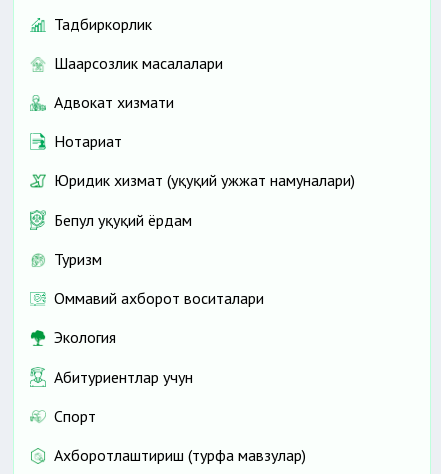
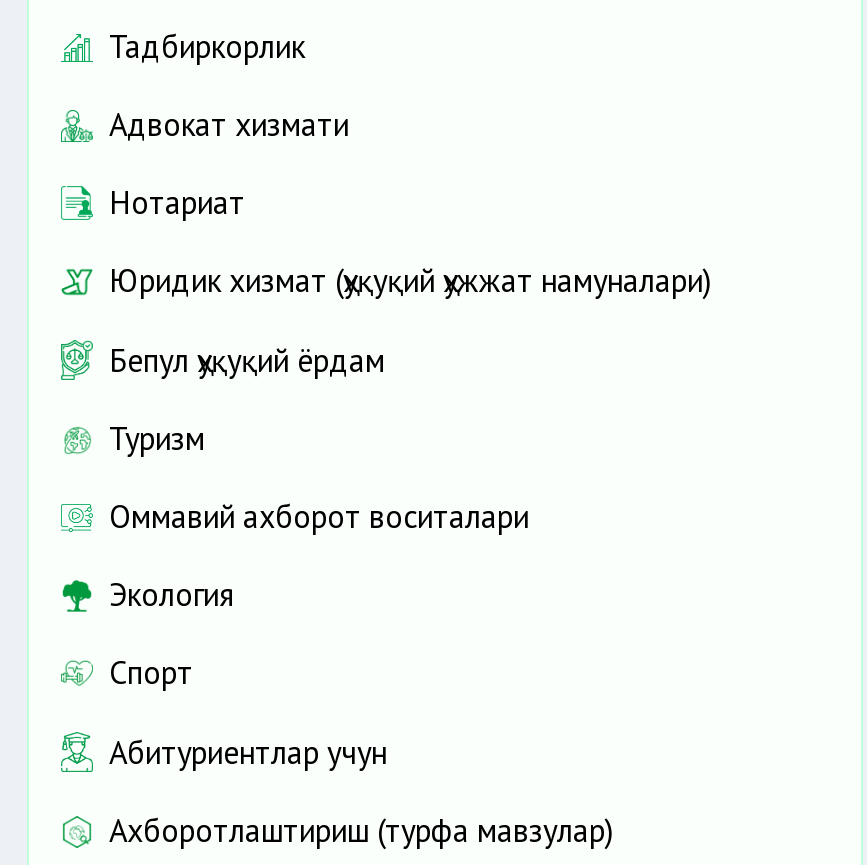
[54,53,223,73] Шаҳарсозлик масалалари -> none
moved [54,406,96,426] -> [109,653,193,693]: Спорт

